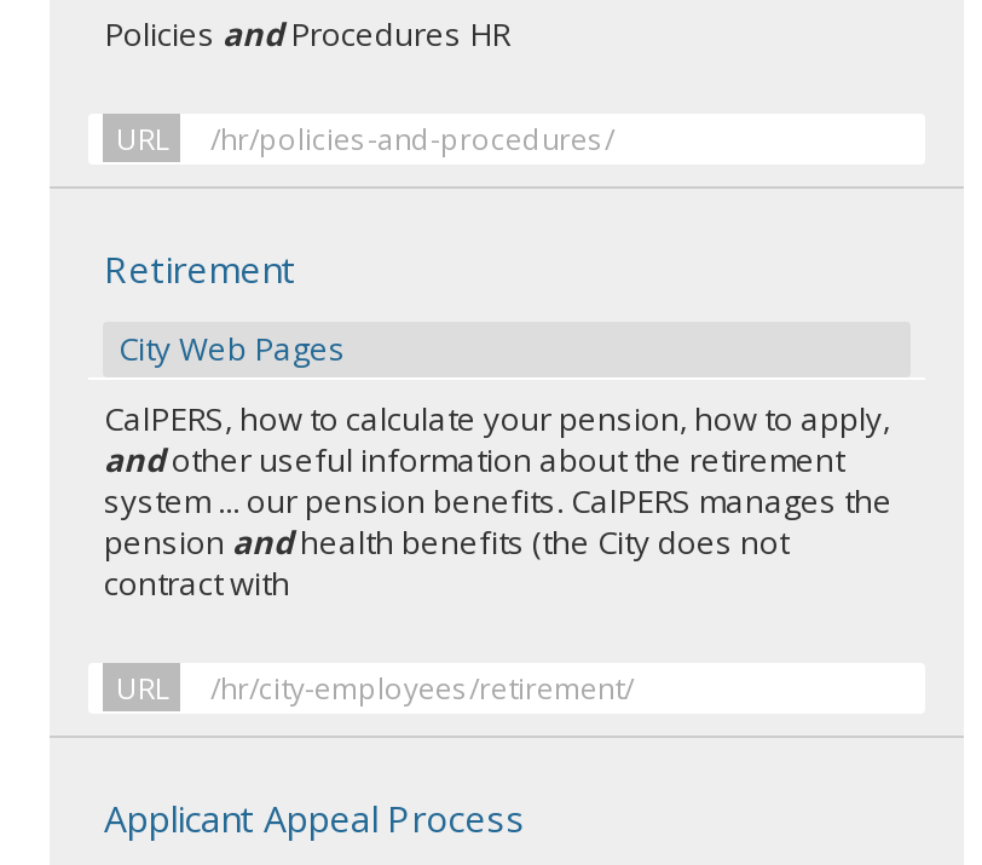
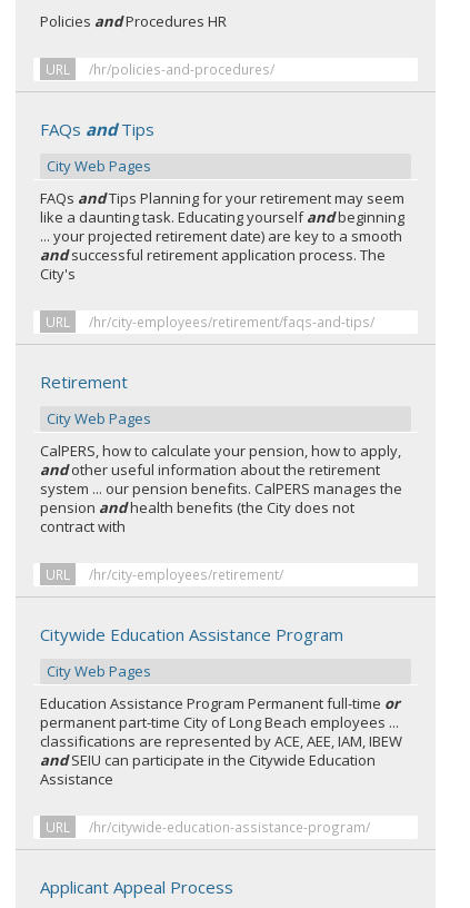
none -> [40,118,405,330] FAQs andTips | City Web Pages | FAQs andTips Planning for your retirement may seem | like a daunting task. Educating yourself andbeginning | ... your projected retirement date) are key to a smooth | andsuccessful retirement application process. The | City's | URL | /hr/city-employees/retirement/faqs-and-tips/
none -> [40,623,403,836] Citywide Education Assistance Program | City Web Pages | Education Assistance Program Permanent full-time or | permanent part-time City of Long Beach employees ... | classifications are represented by ACE, AEE, IAM, IBEW | andSEIU can participate in the Citywide Education | Assistance | URL | /hr/citywide-education-assistance-program/

